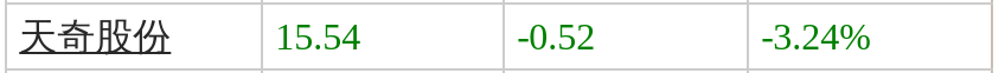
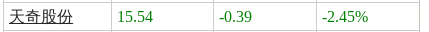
[517,16,595,57] -0.52 -> [219,8,252,25] -0.39
[761,16,870,57] -3.24% -> [322,8,368,25] -2.45%

